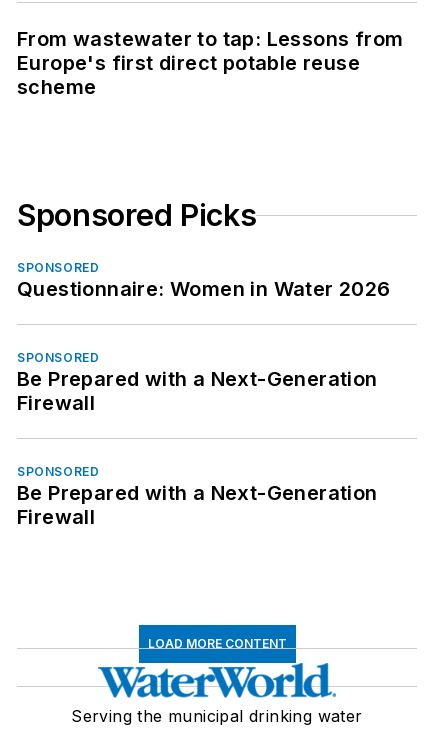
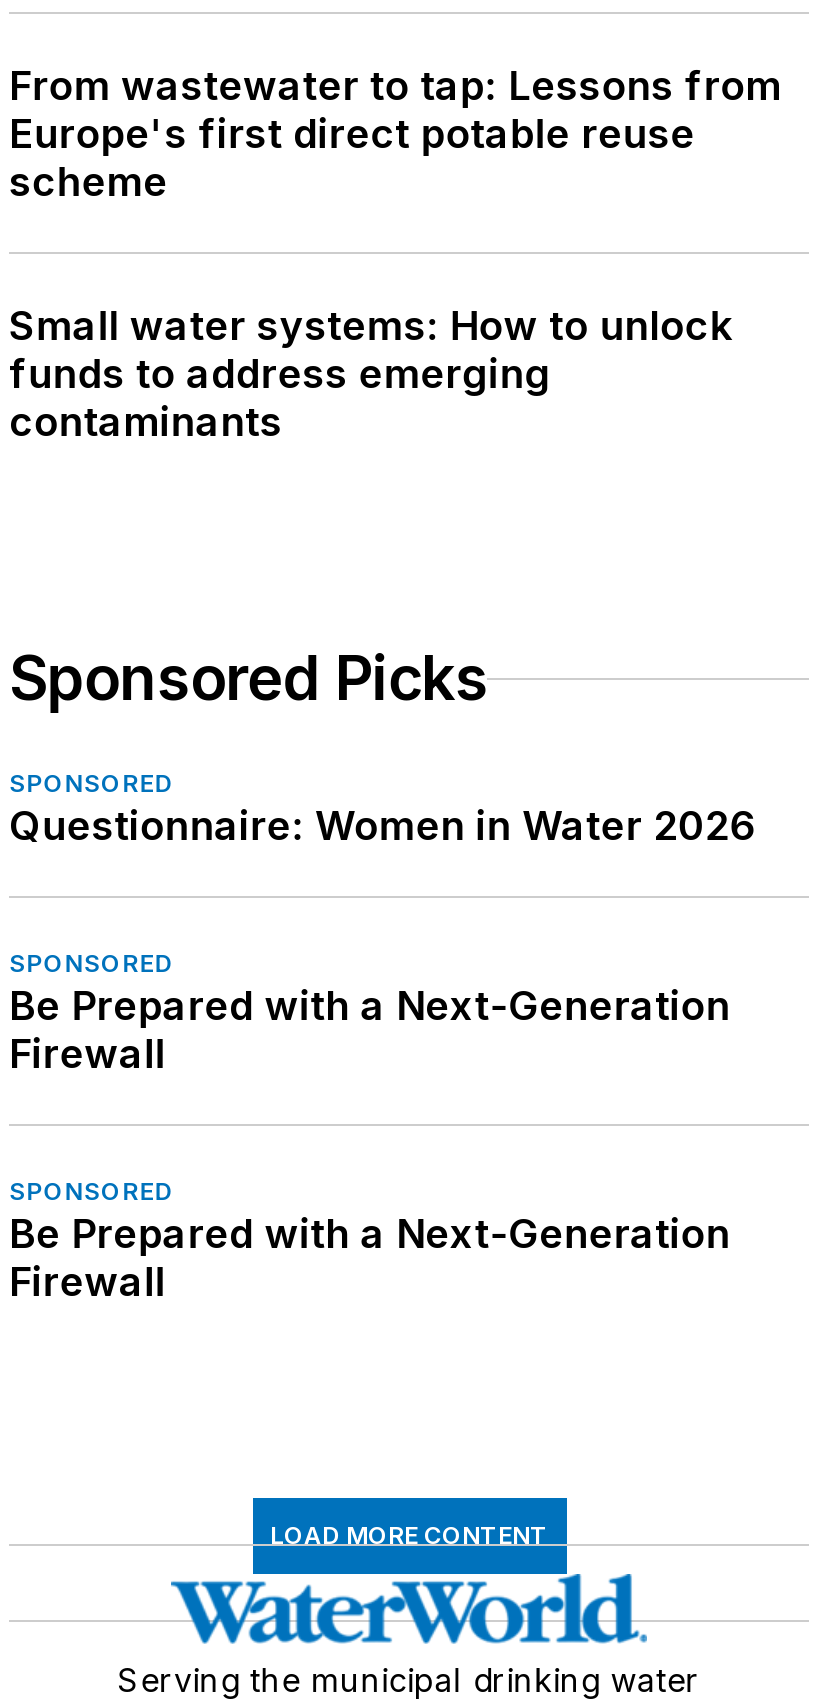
none -> [9,303,732,447] Small water systems: How to unlock | funds to address emerging | contaminants

